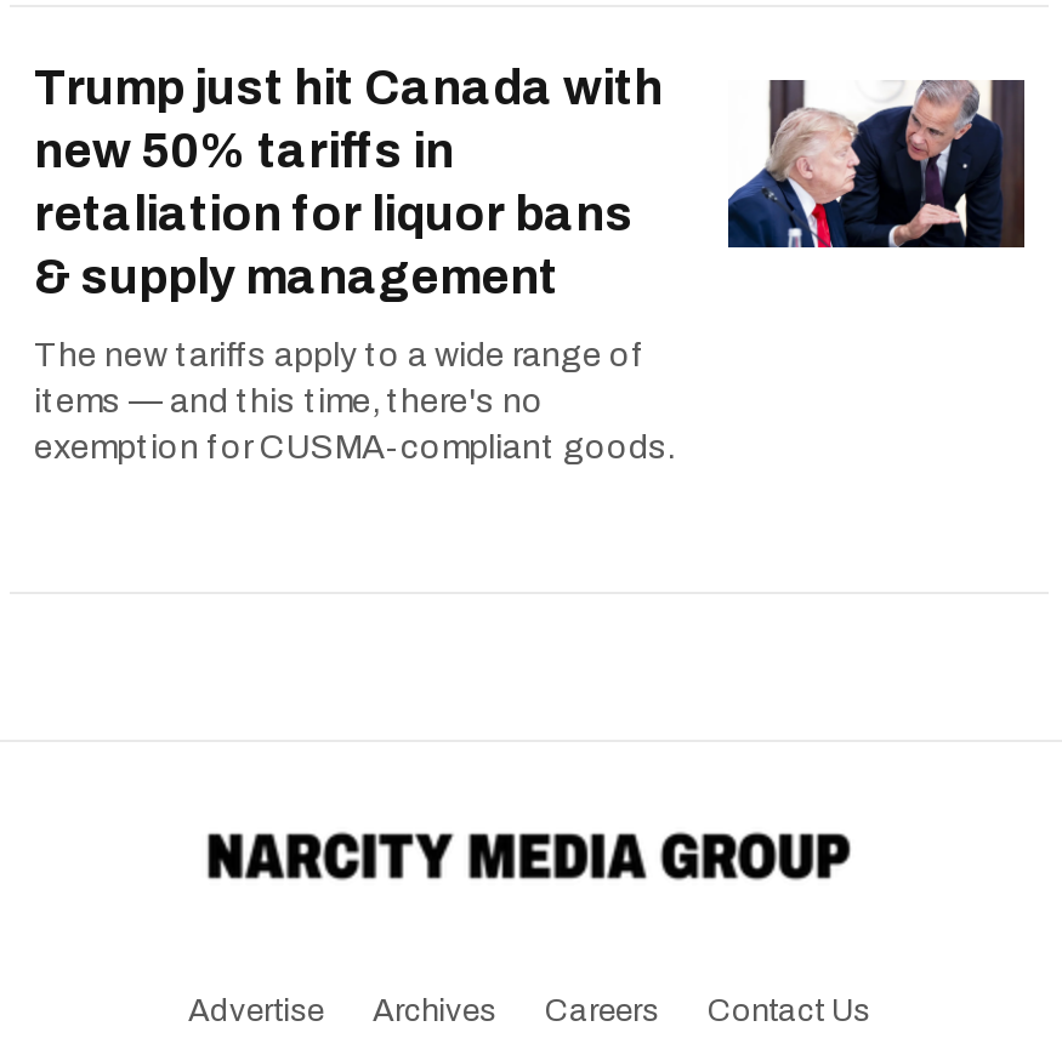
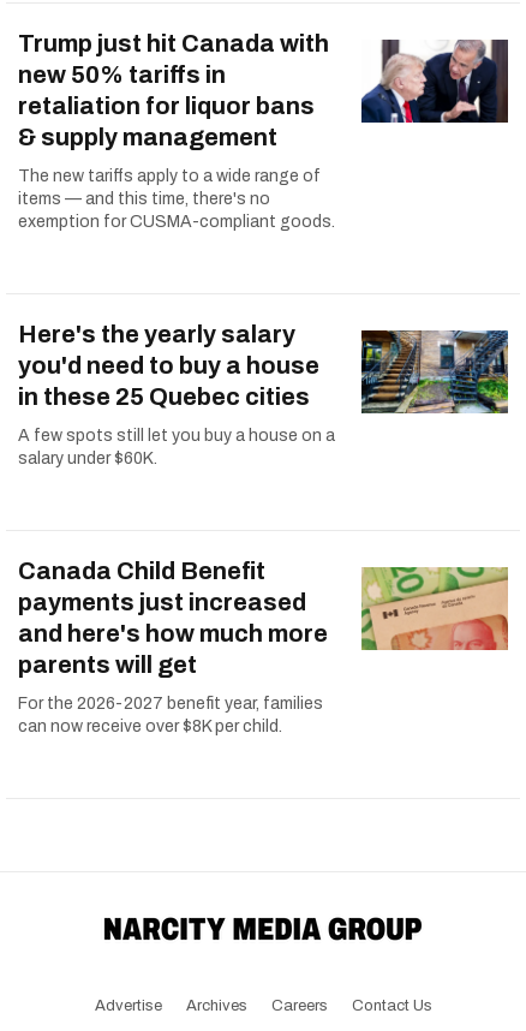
none -> [18,321,509,468] [image] | Here's the yearly salary | you'd need to buy a house | in these 25 Quebec cities | A few spots still let you buy a house on a | salary under $60K.
none -> [18,558,509,736] [image] | Canada Child Benefit | payments just increased | and here's how much more | parents will get | For the 2026-2027 benefit year, families | can now receive over $8K per child.

